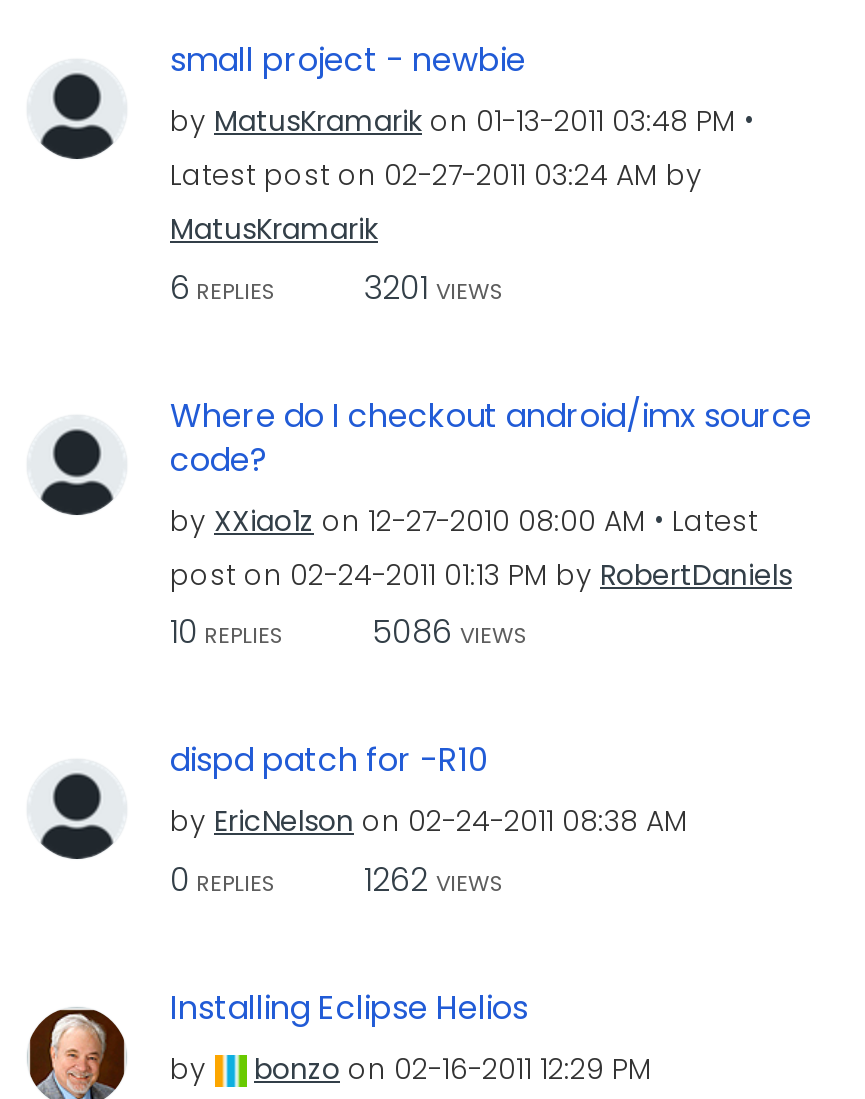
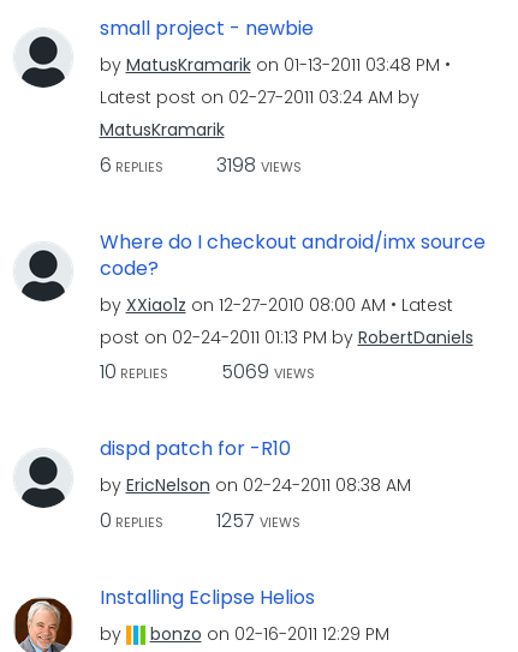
[170,264,504,310] 6 REPLIES 3201 VIEWS -> [99,151,301,178] 6 REPLIES 3198 VIEWS
[170,609,528,655] 10 REPLIES 5086 VIEWS -> [99,358,314,385] 10 REPLIES 5069 VIEWS
[364,856,504,902] 1262 VIEWS -> [216,506,300,534] 1257 VIEWS

